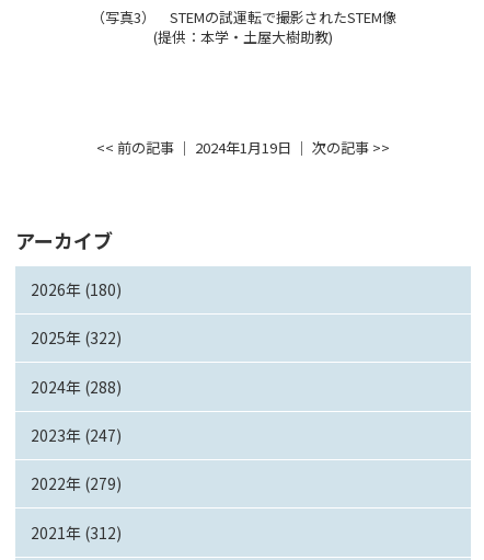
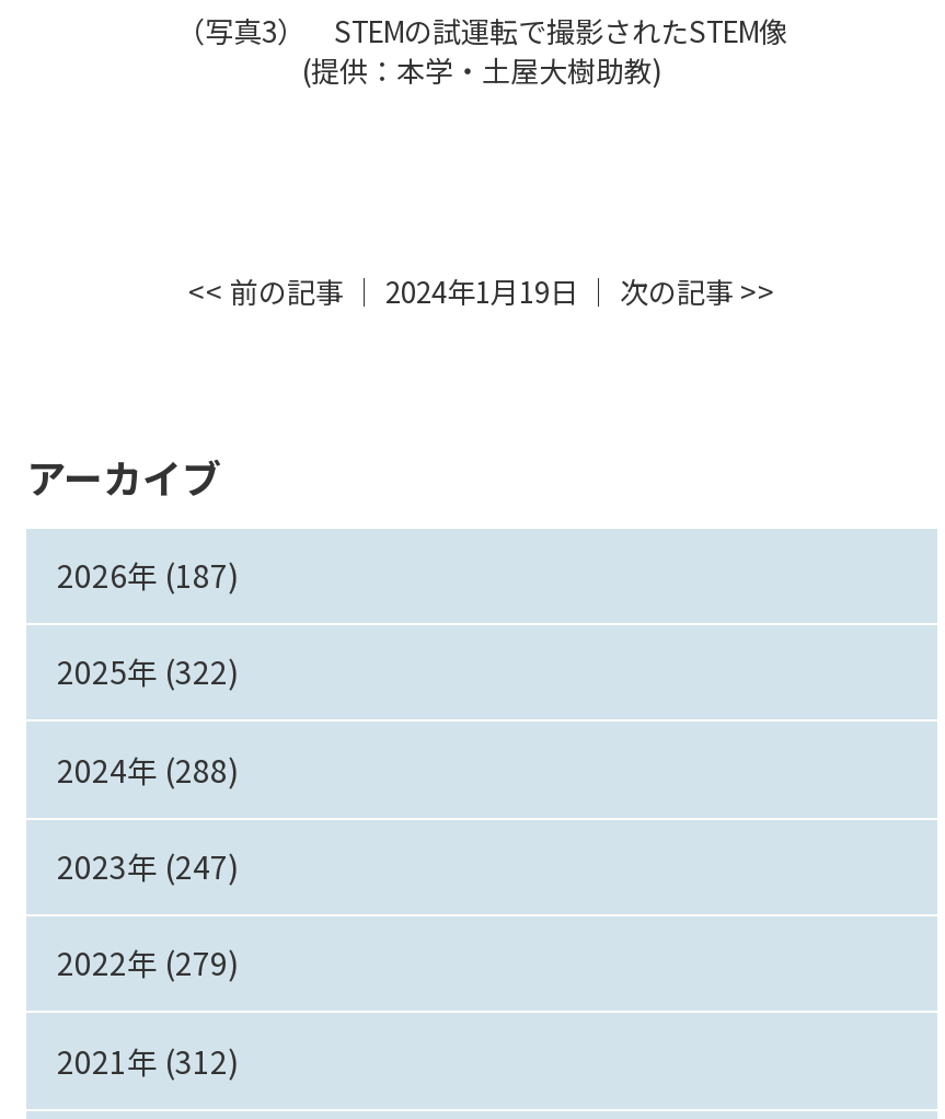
[31,278,122,300] 2026年 (180) -> [57,552,239,596] 2026年 (187)

